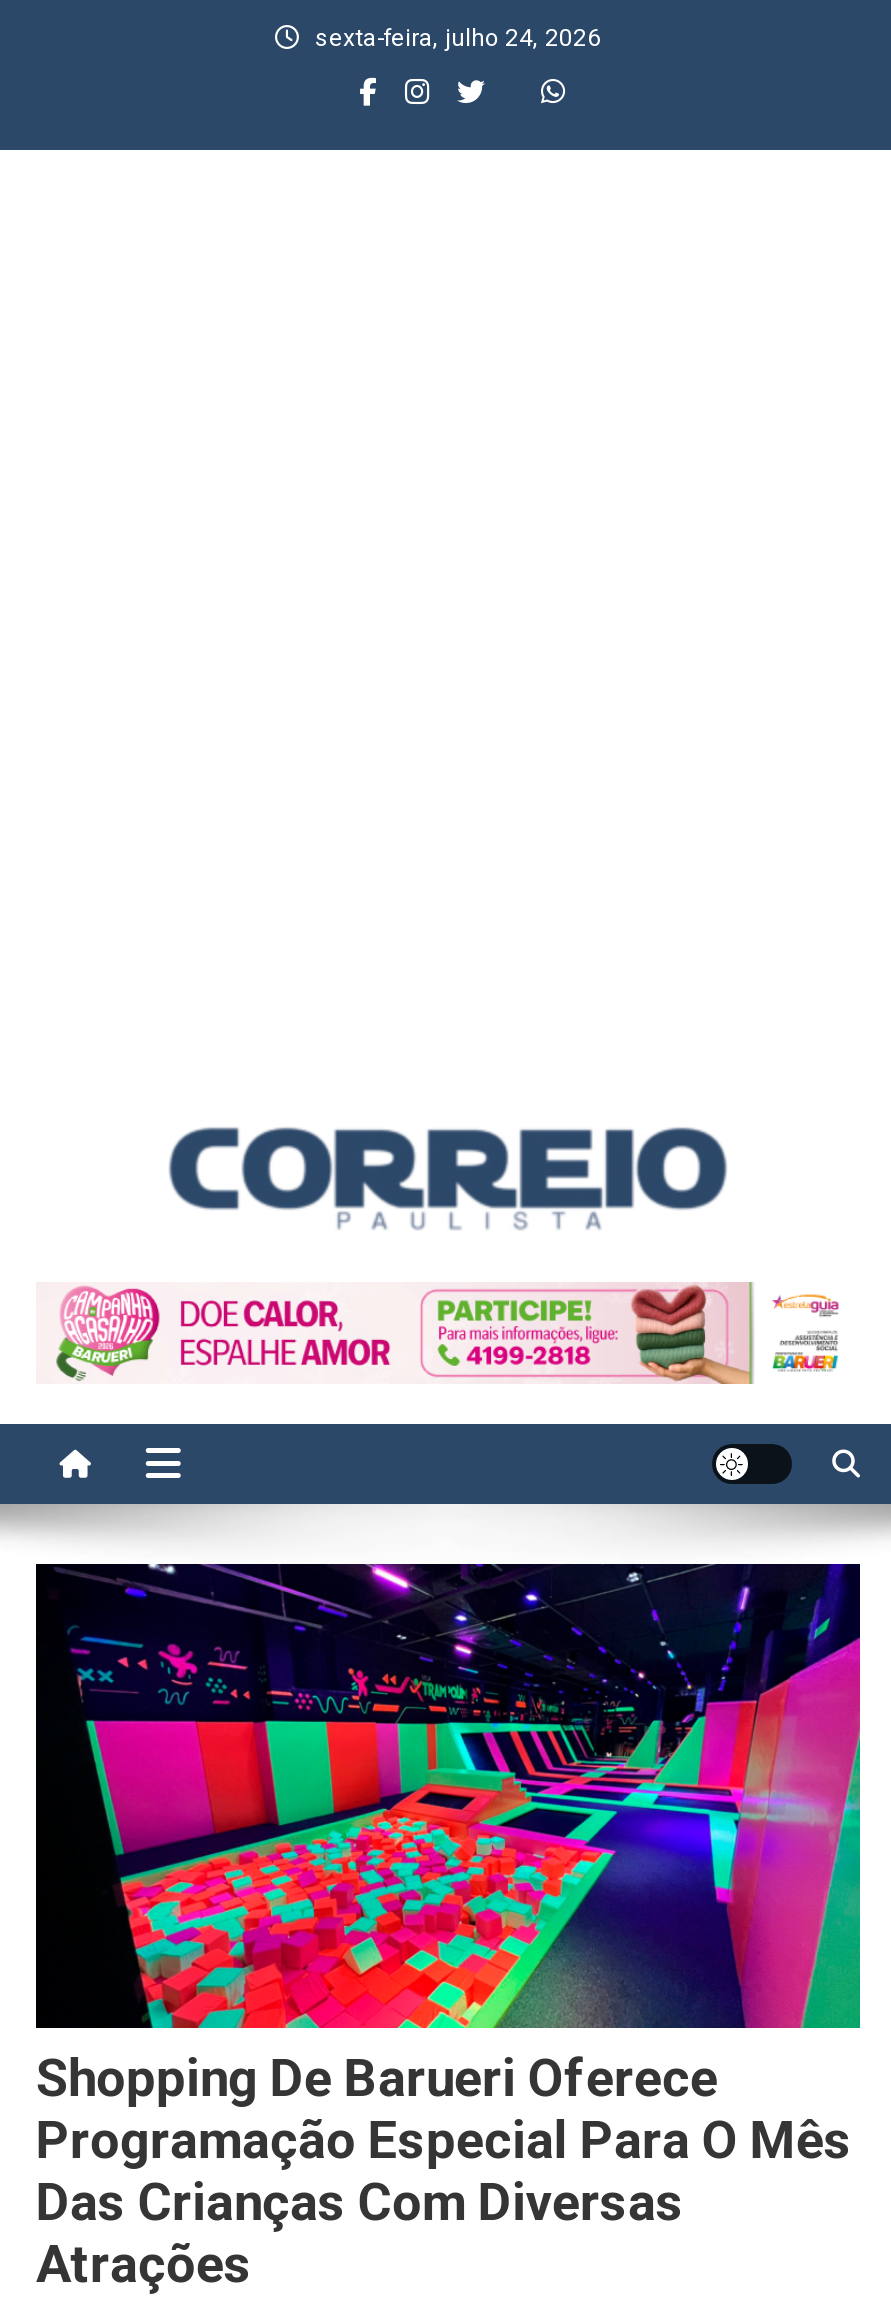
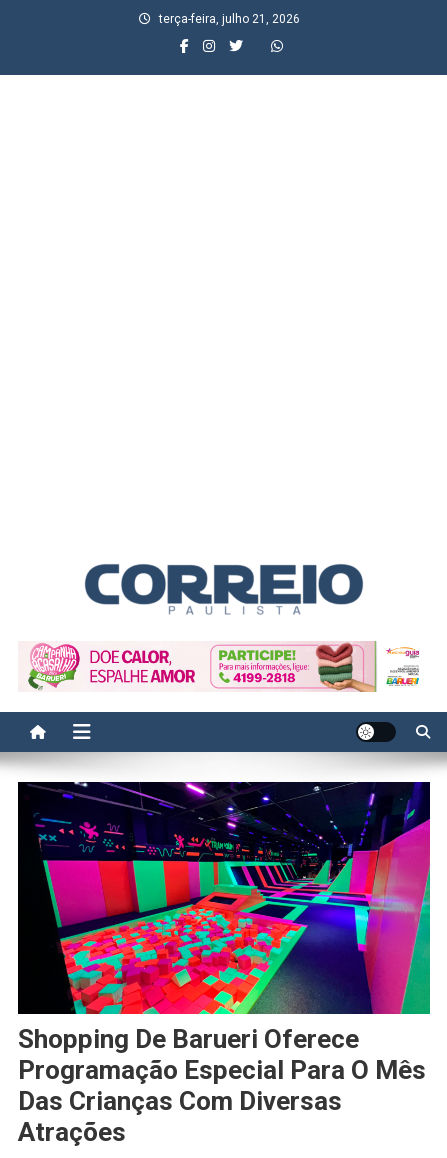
[315,24,601,52] sexta-feira, julho 24, 2026 -> [158,12,299,26] terça-feira, julho 21, 2026

